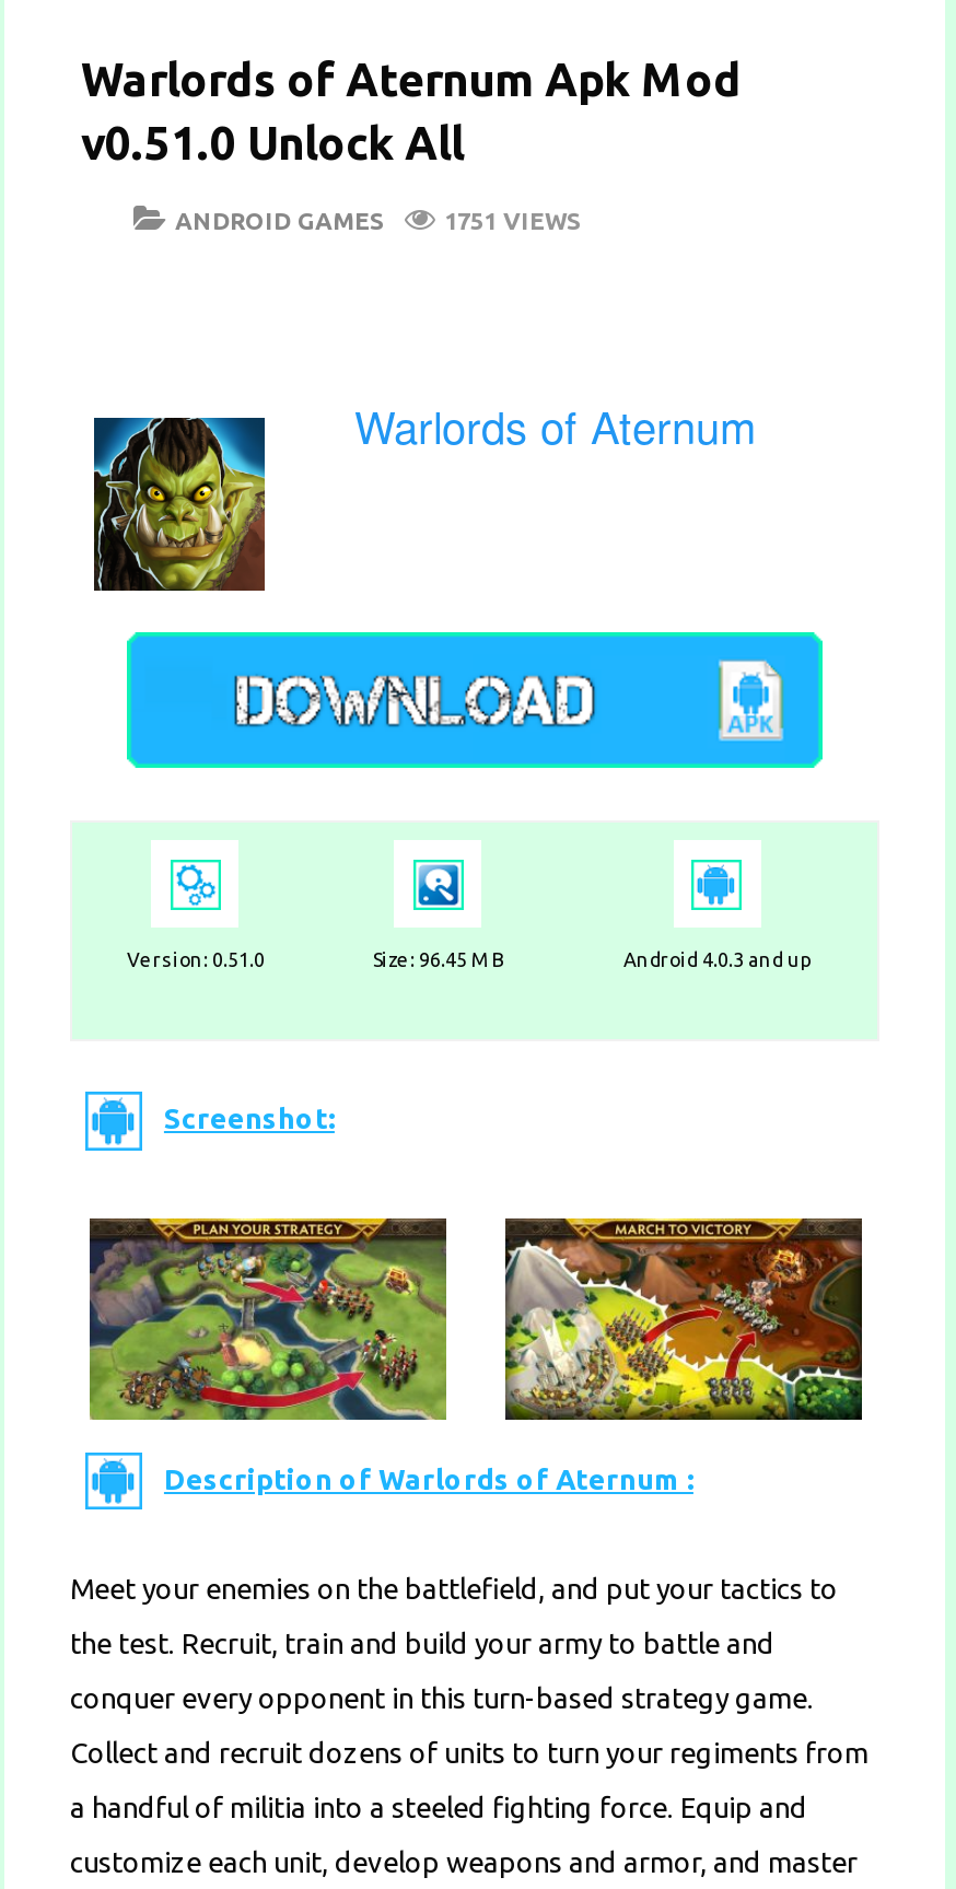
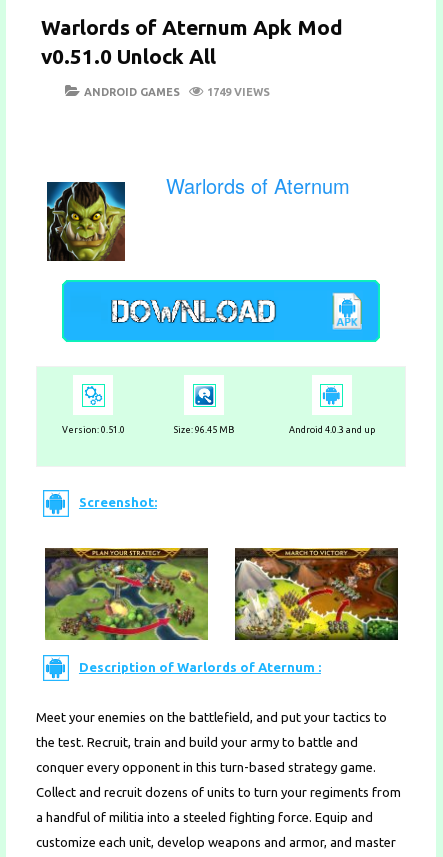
[444,207,582,234] 1751 VIEWS -> [207,86,270,98] 1749 VIEWS

